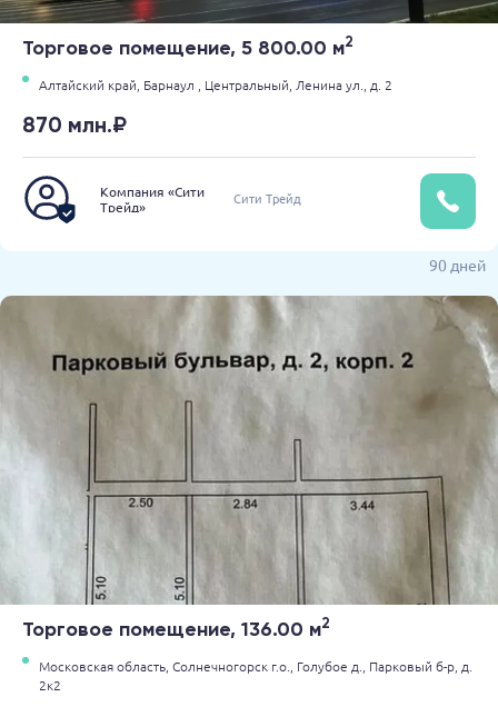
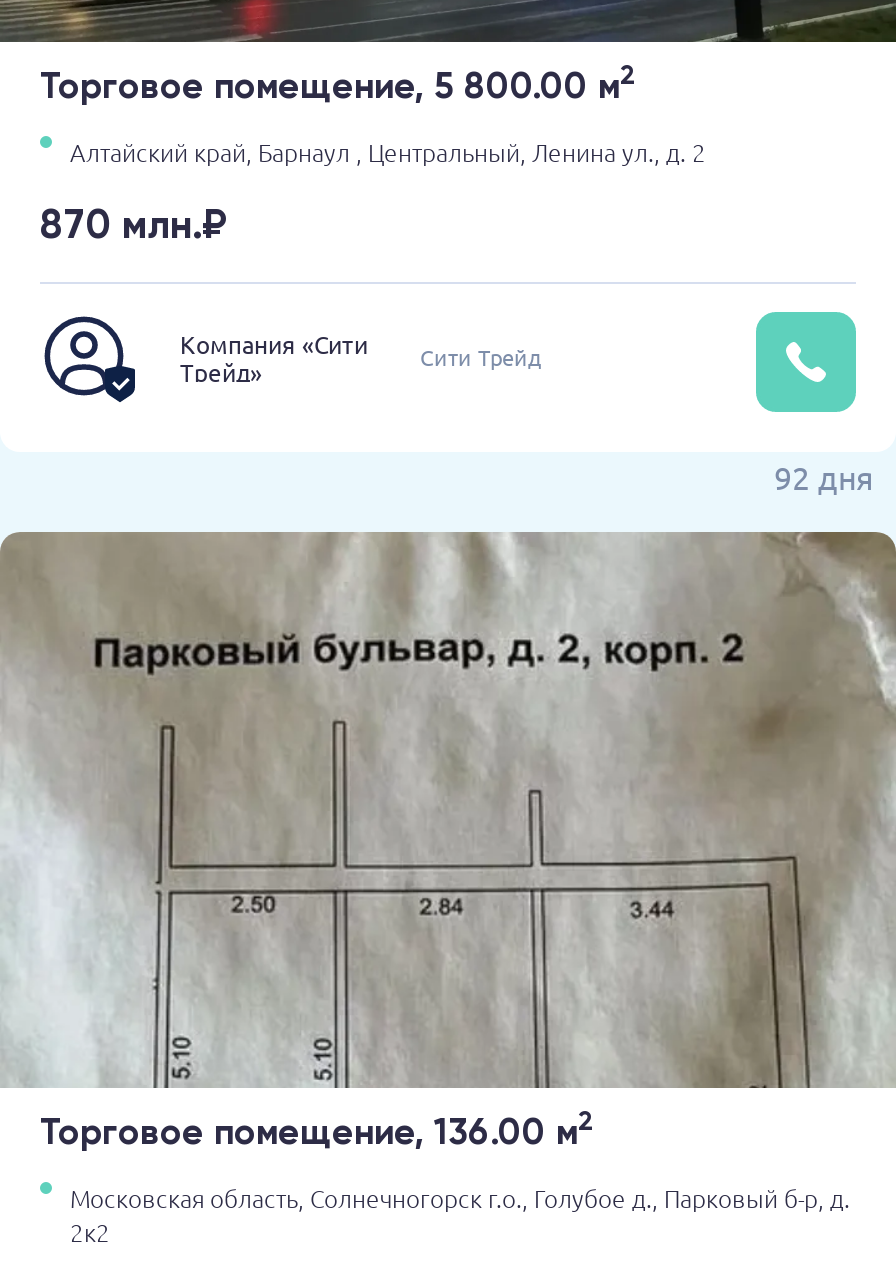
[429,255,486,275] 90 дней -> [774,456,874,496] 92 дня

